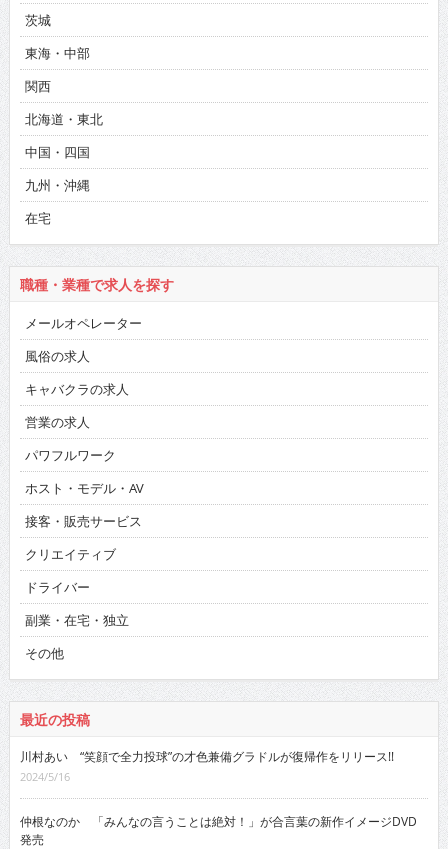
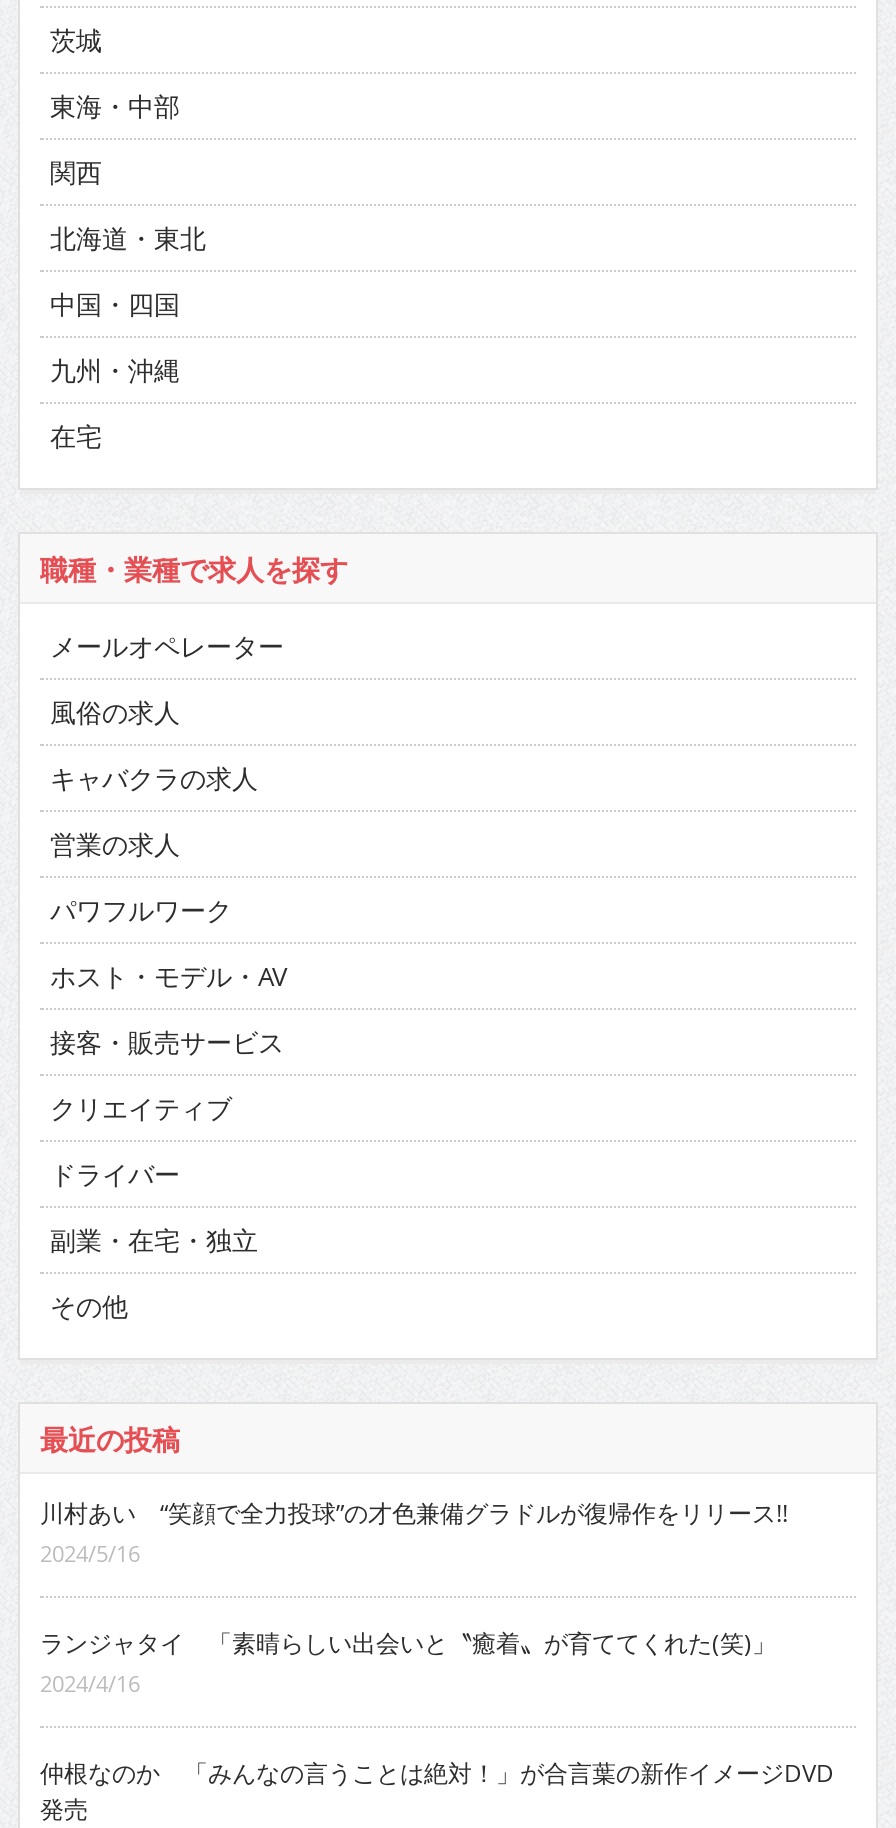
none -> [40,1625,776,1697] ランジャタイ 「素晴らしい出会いと〝癒着〟が育ててくれた(笑)」 | 2024/4/16

